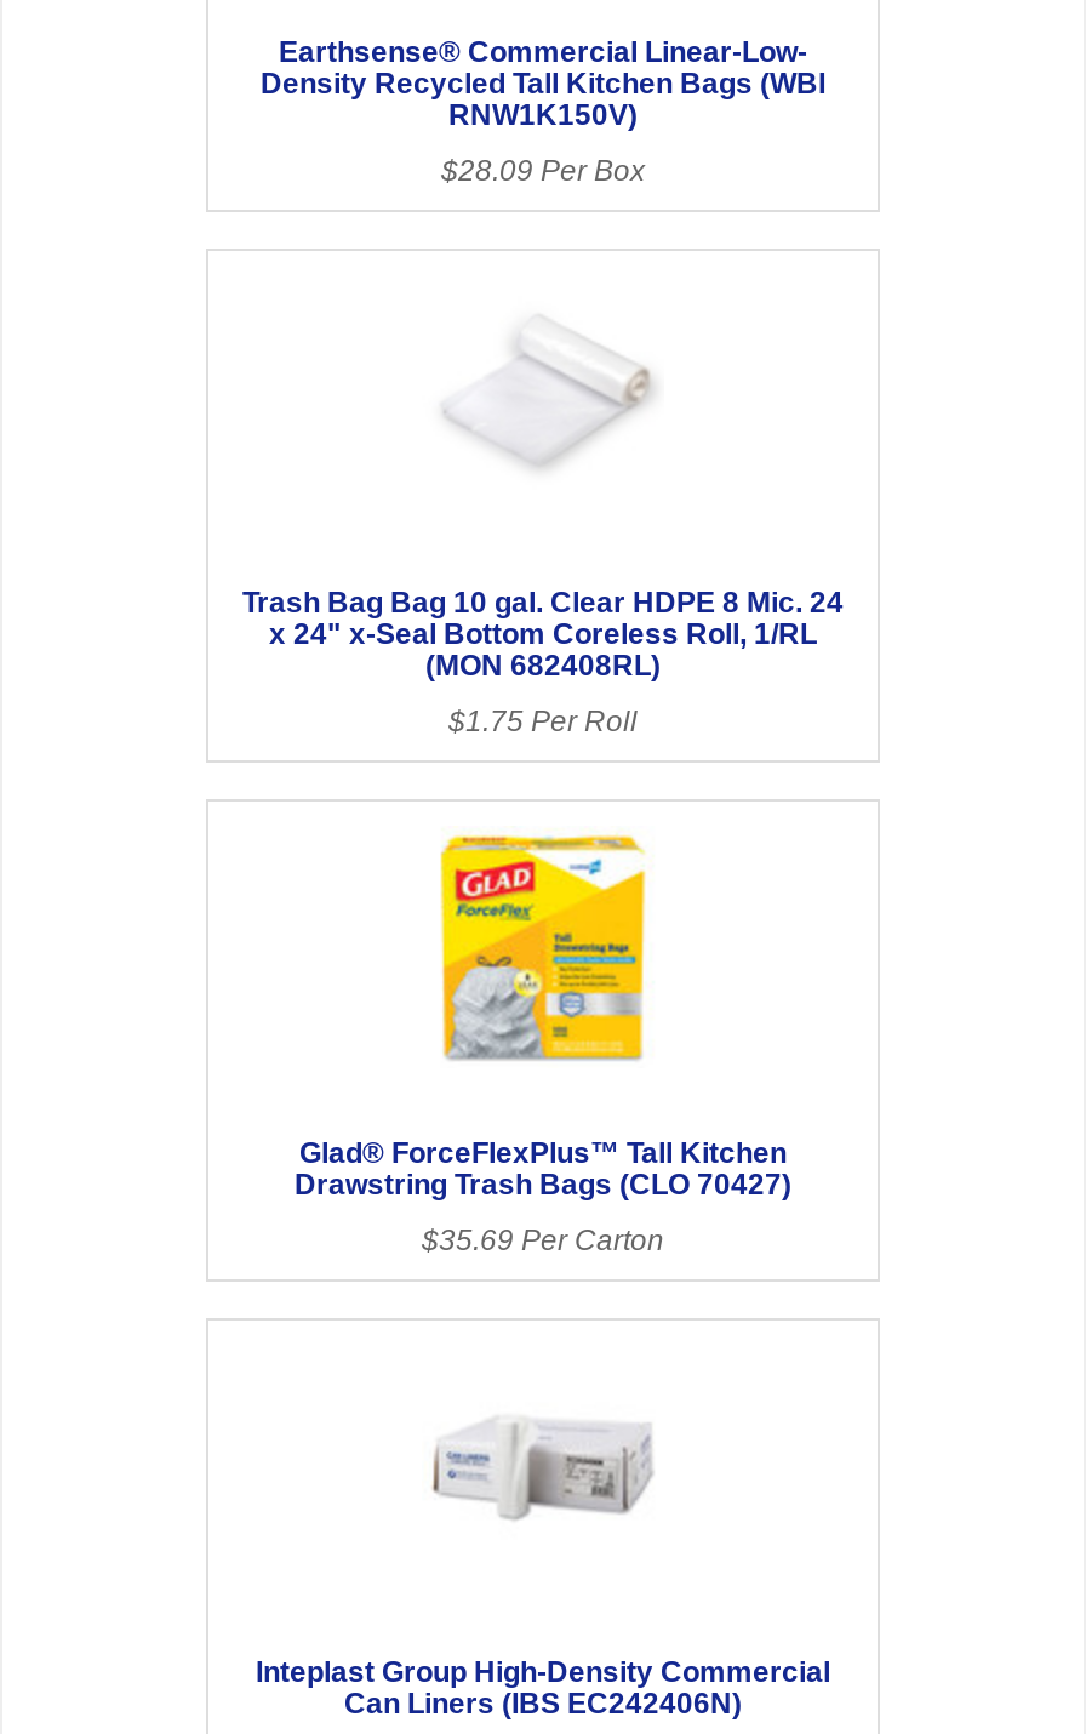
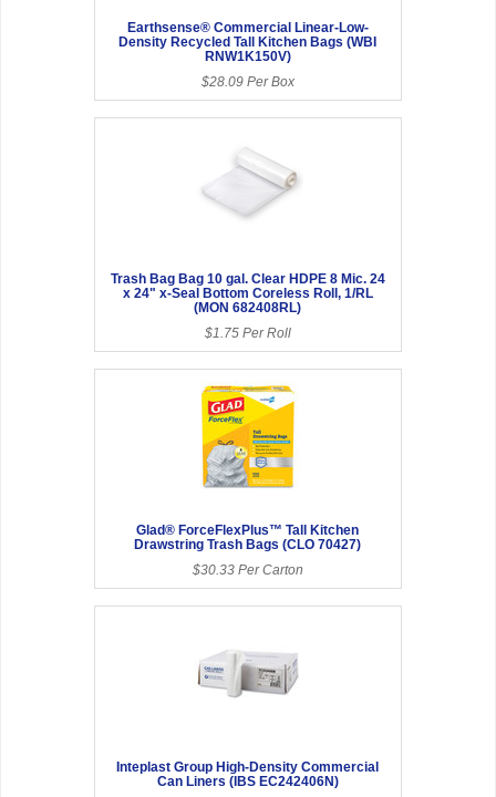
[422,1224,664,1258] $35.69 Per Carton -> [193,563,303,578] $30.33 Per Carton

